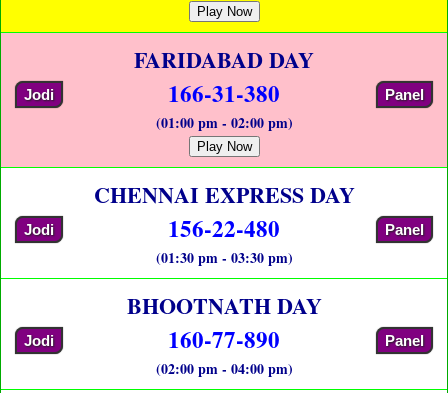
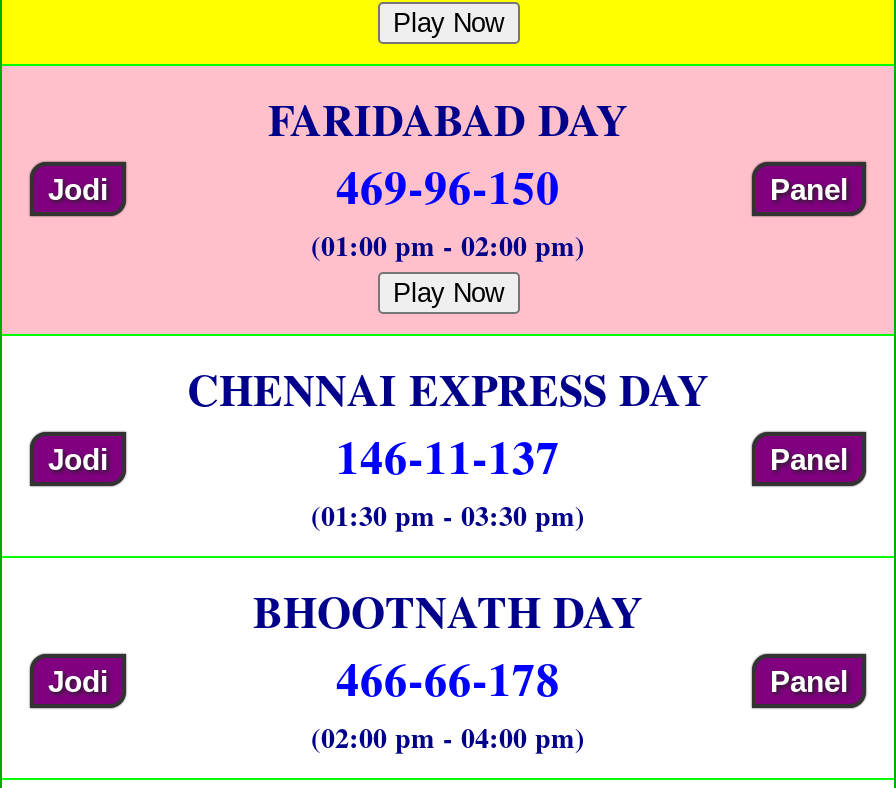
[168,76,280,110] 166-31-380 -> [336,152,560,220] 469-96-150
[168,211,280,245] 156-22-480 -> [336,422,560,490] 146-11-137
[168,322,280,356] 160-77-890 -> [336,644,560,712] 466-66-178

